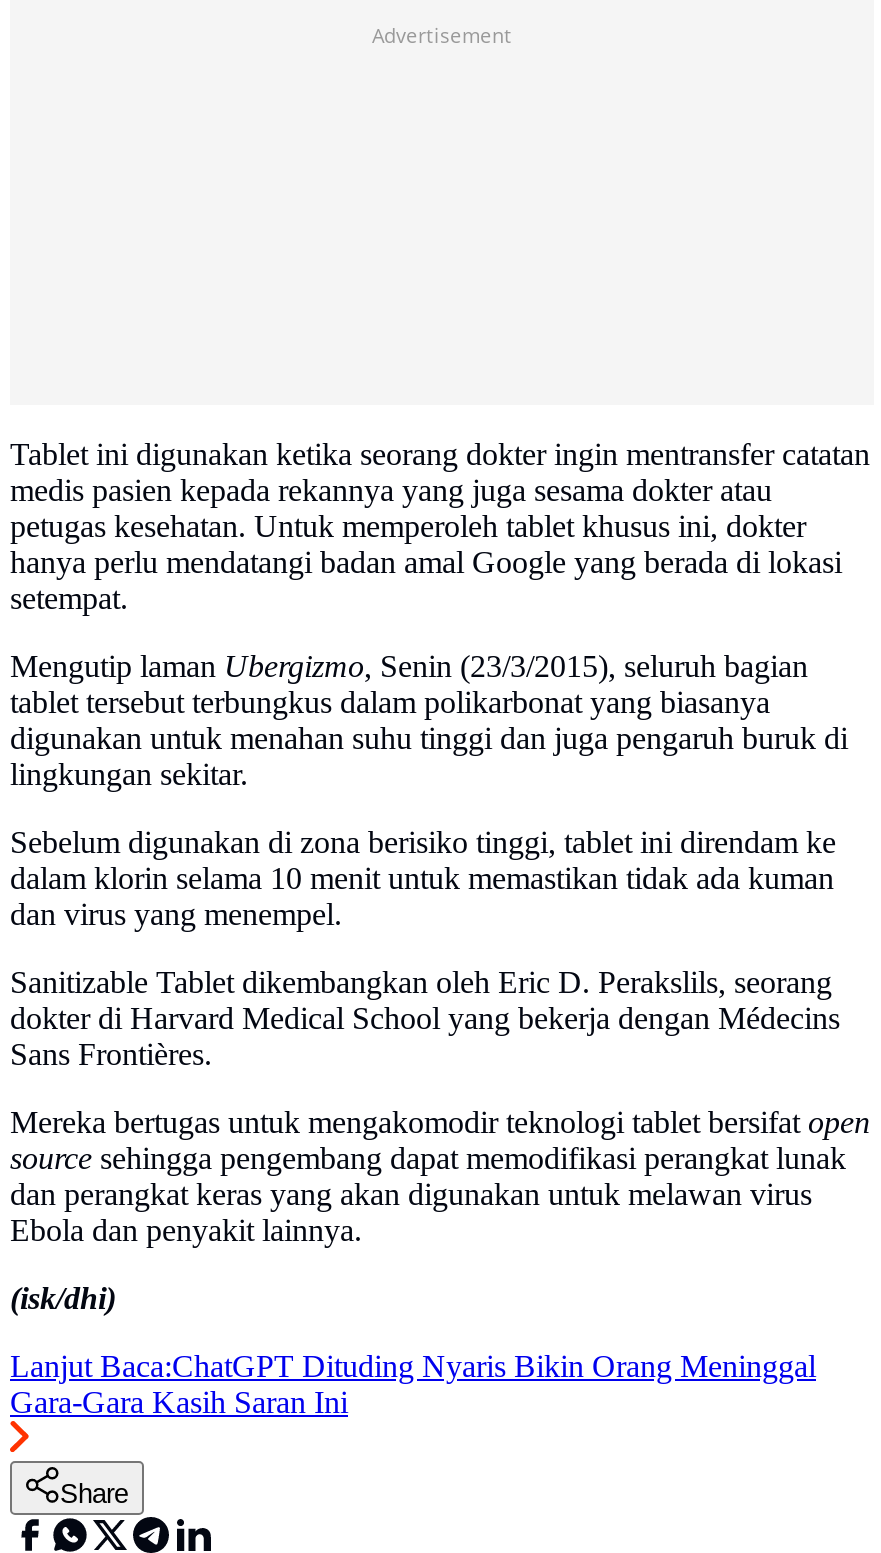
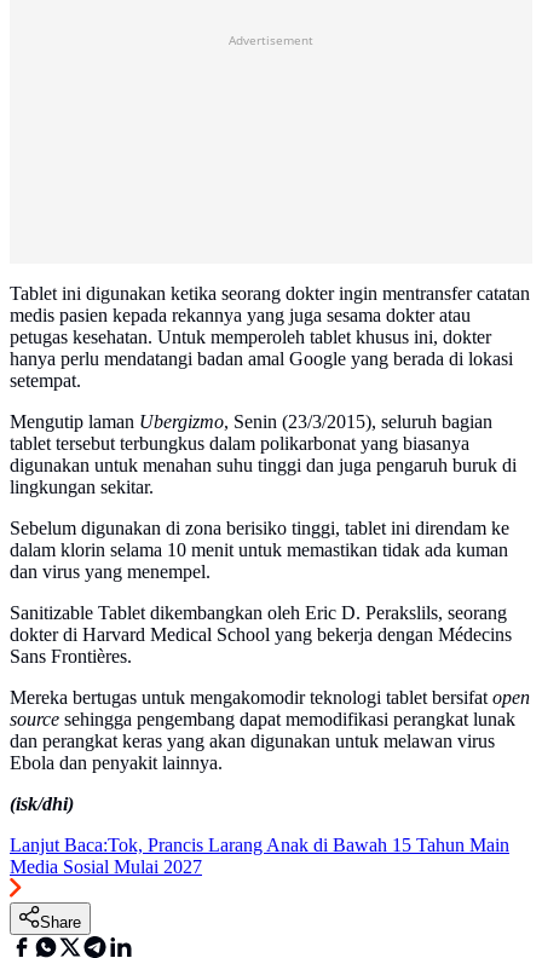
[10,1350,816,1420] Lanjut Baca:ChatGPT Dituding Nyaris Bikin Orang Meninggal | Gara-Gara Kasih Saran Ini -> [10,835,509,878] Lanjut Baca:Tok, Prancis Larang Anak di Bawah 15 Tahun Main | Media Sosial Mulai 2027

